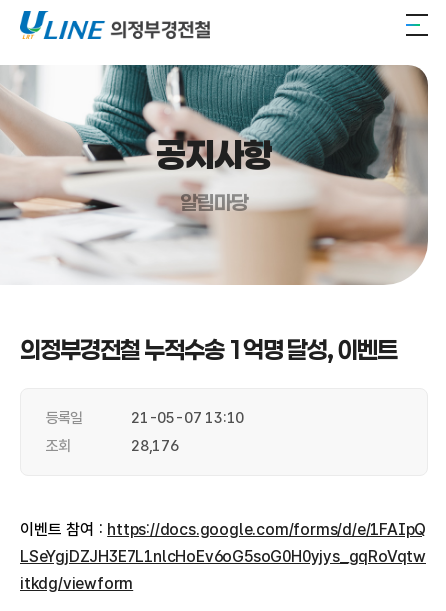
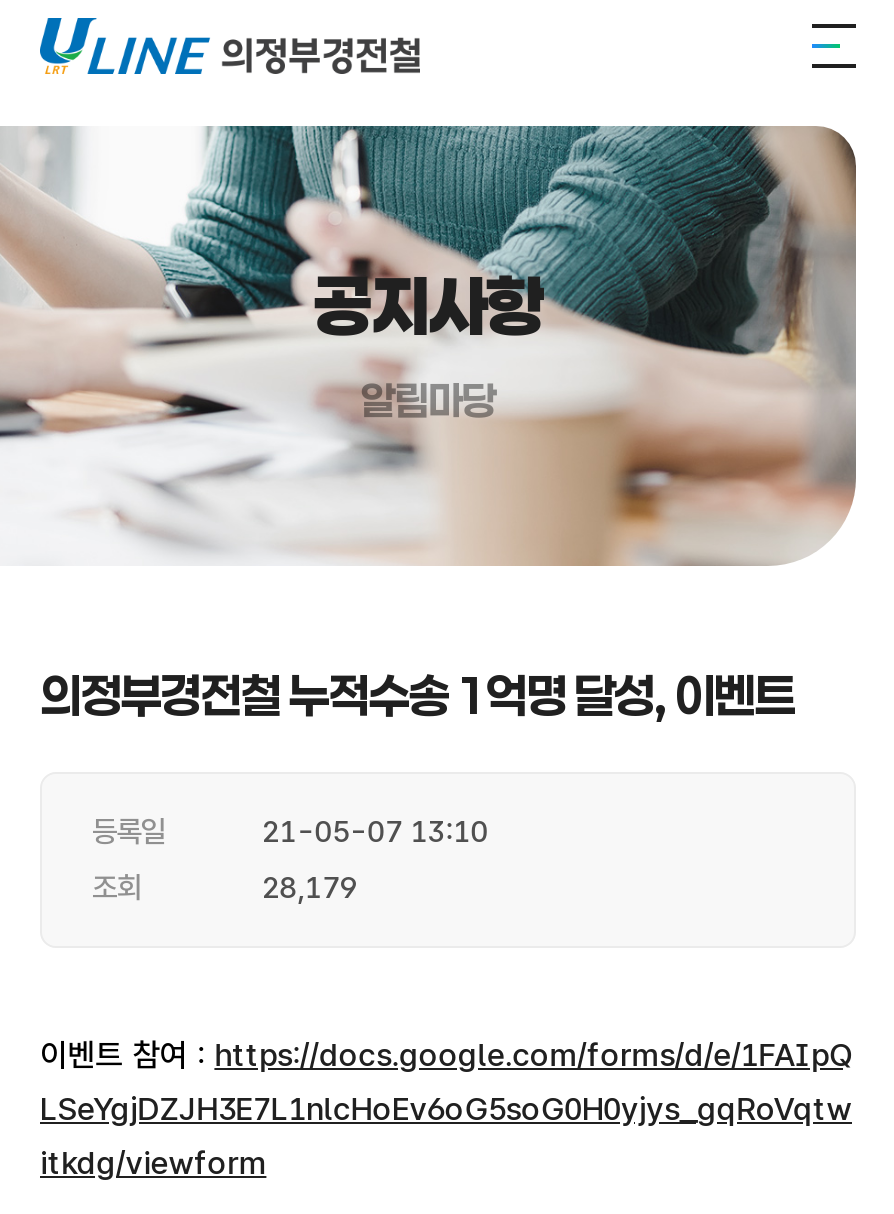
[131,437,179,455] 28,176 -> [262,870,358,906] 28,179

